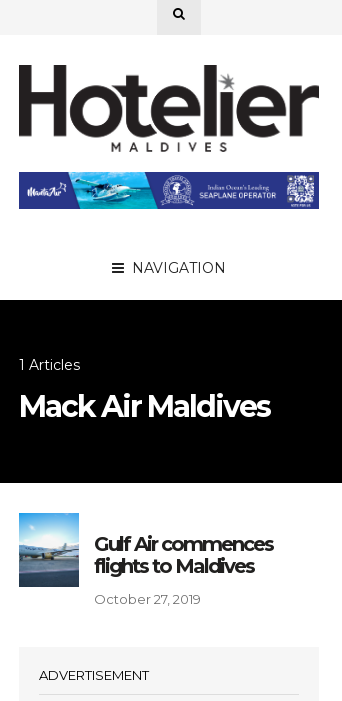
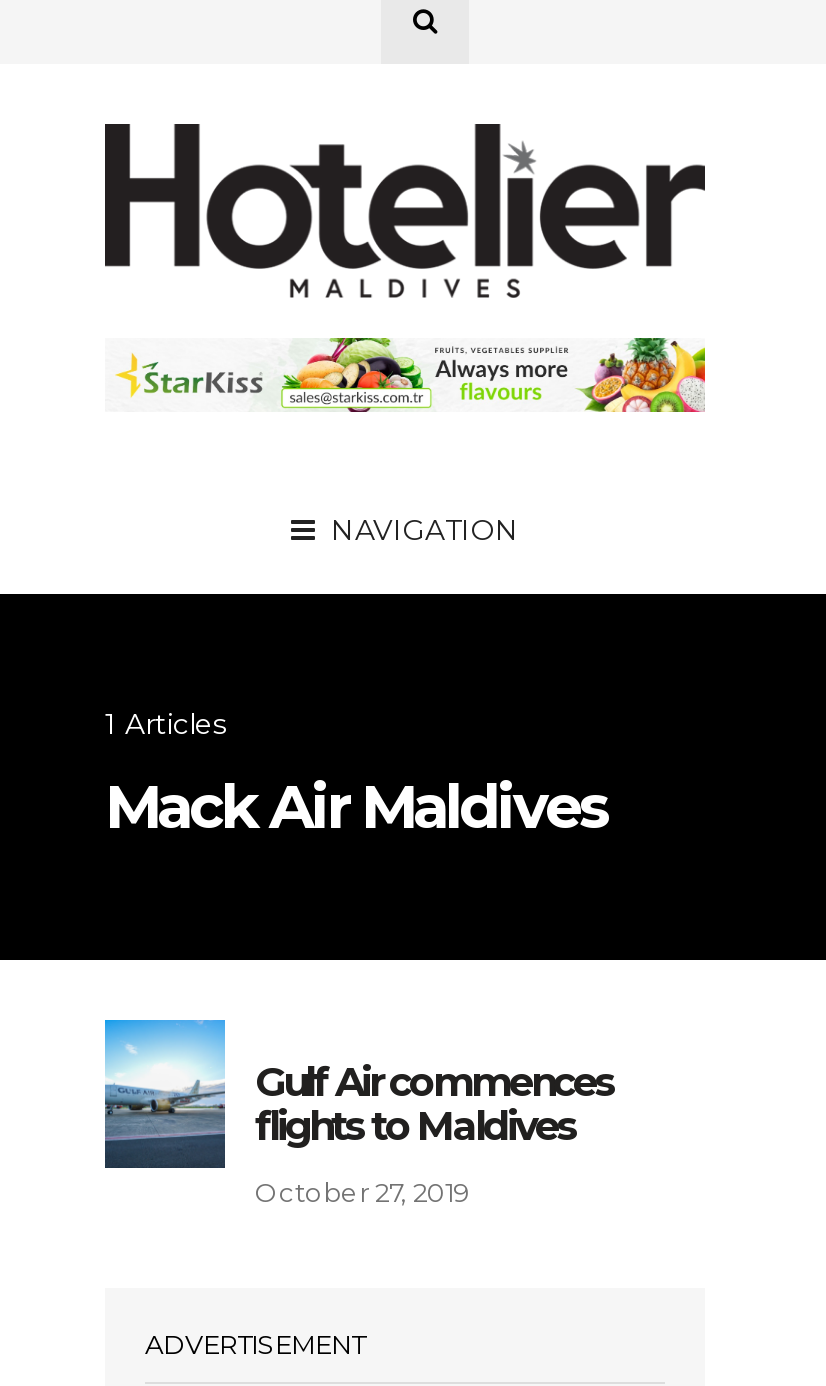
[18,171,320,210] [image] -> [105,336,707,414] [image]

